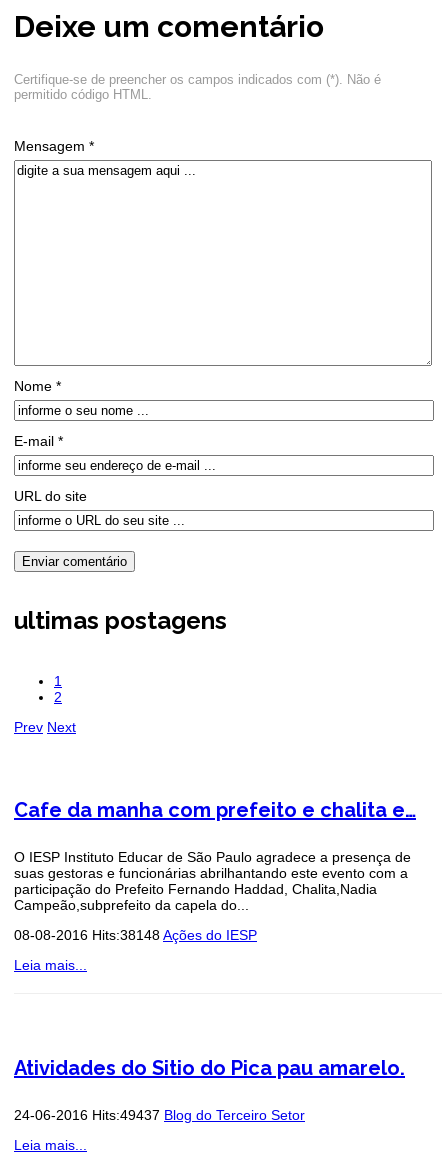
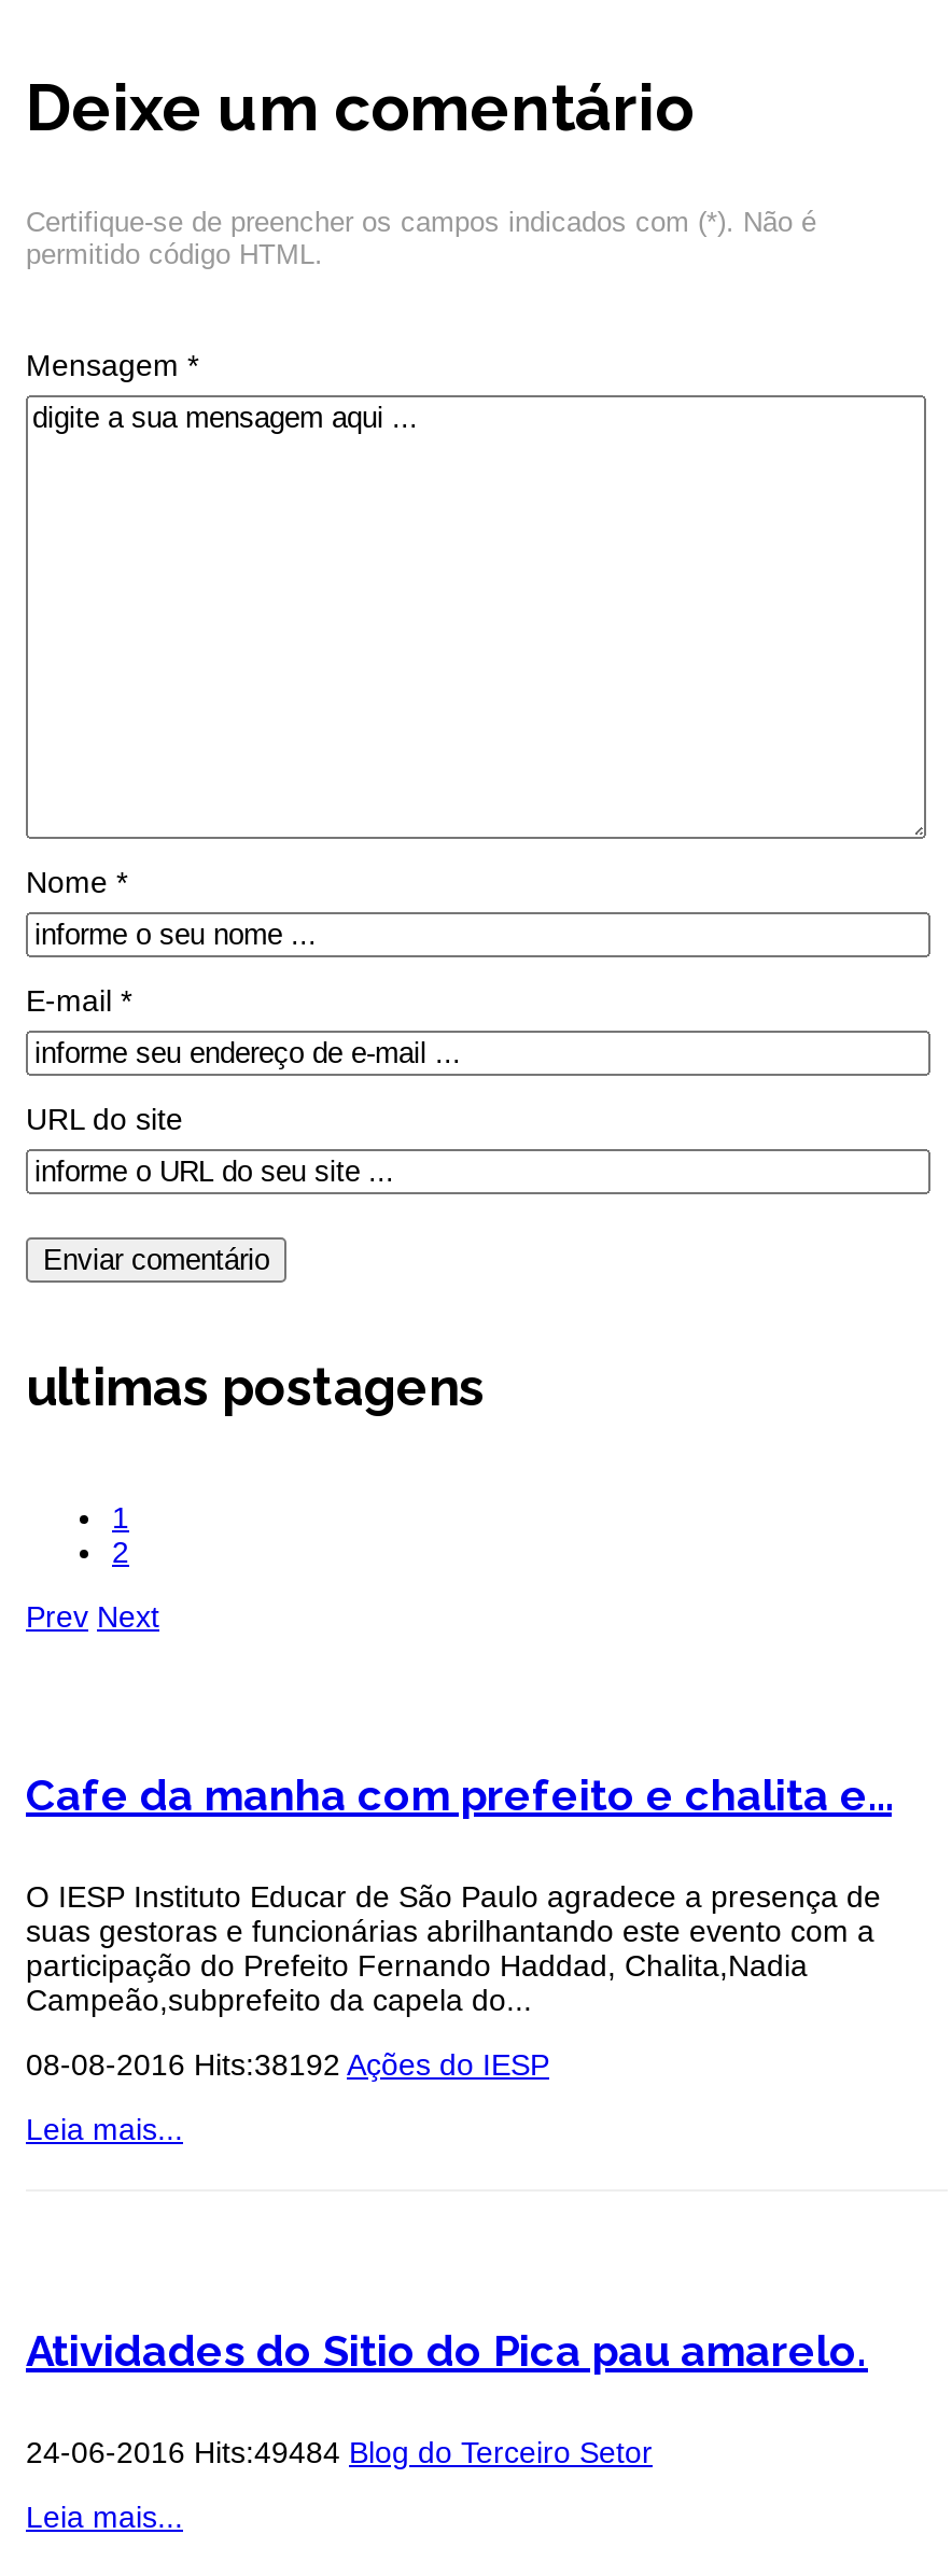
[14,926,257,942] 08-08-2016 Hits:38148 Ações do IESP -> [26,2046,549,2081] 08-08-2016 Hits:38192 Ações do IESP
[14,1107,305,1123] 24-06-2016 Hits:49437 Blog do Terceiro Setor -> [26,2434,653,2469] 24-06-2016 Hits:49484 Blog do Terceiro Setor

